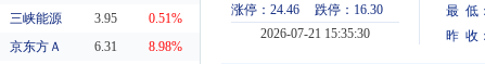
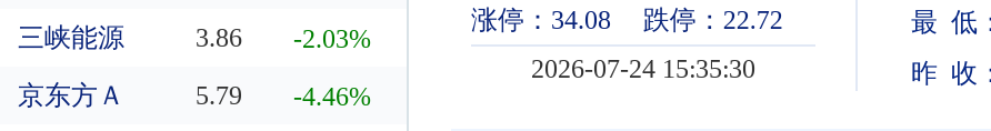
[231,2,299,17] 涨停：24.46 -> [471,4,611,36] 涨停：34.08
[315,2,383,17] 跌停：16.30 -> [643,4,783,36] 跌停：22.72
[94,11,117,26] 3.95 -> [196,22,242,53] 3.86
[149,11,182,26] 0.51% -> [293,23,371,54] -2.03%
[260,26,370,41] 2026-07-21 15:35:30 -> [531,53,755,84] 2026-07-24 15:35:30
[94,39,117,54] 6.31 -> [196,80,242,111] 5.79
[149,39,182,54] 8.98% -> [293,80,371,111] -4.46%

